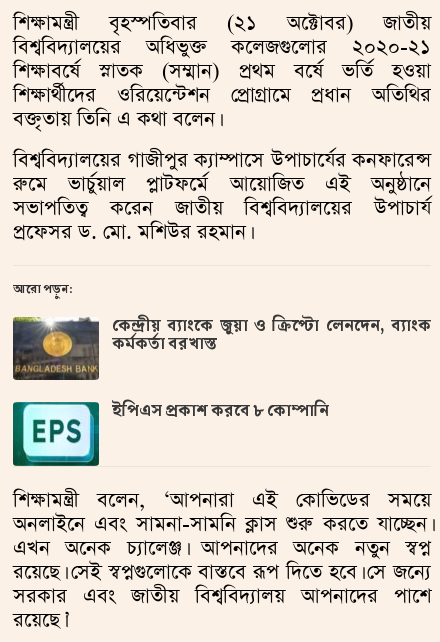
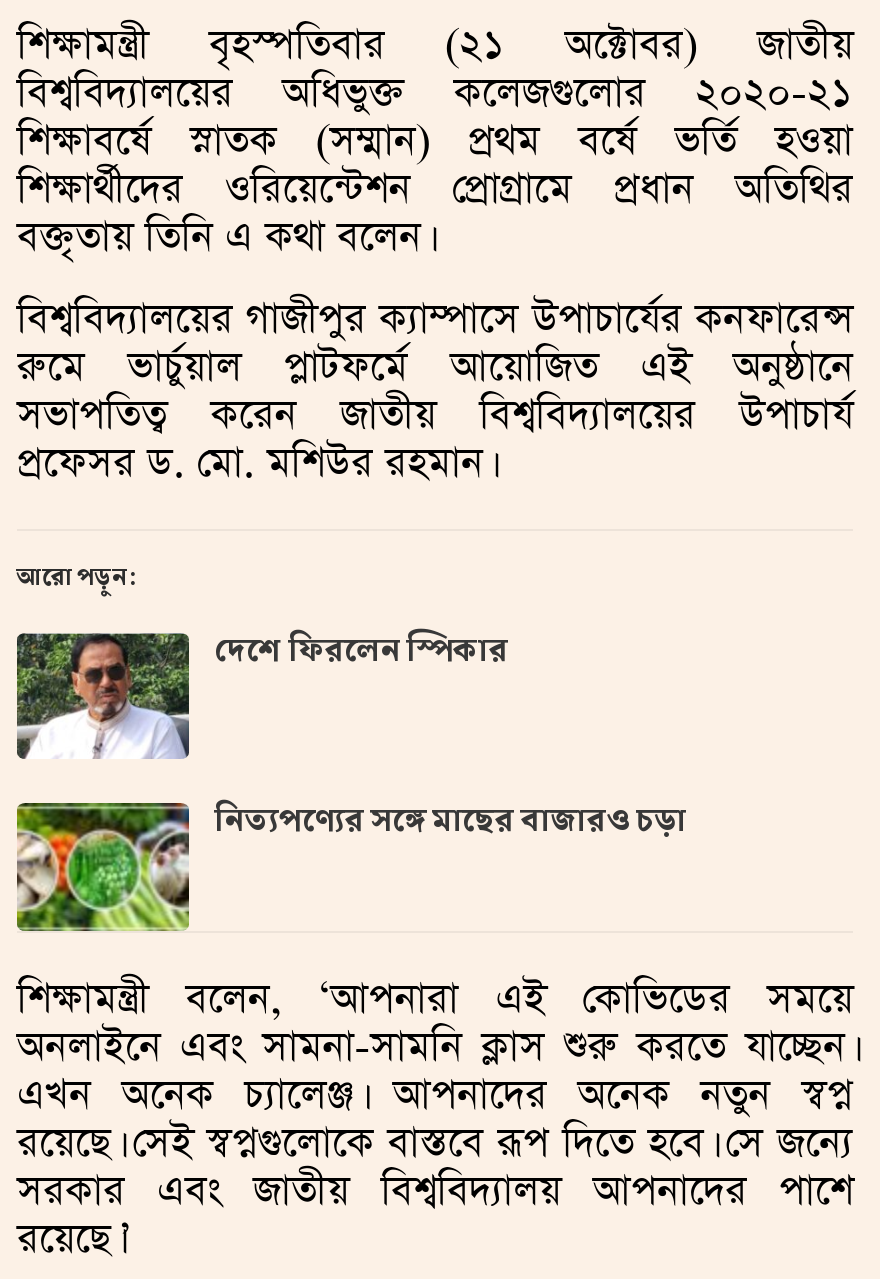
[12,314,431,381] [image] | কেন্দ্রীয় ব্যাংকে জুয়া ও ক্রিপ্টো লেনদেন, ব্যাংক | কর্মকর্তা বরখাস্ত -> [17,627,509,759] [image] | দেশে ফিরলেন স্পিকার
[12,399,329,467] [image] | ইপিএস প্রকাশ করবে ৮ কোম্পানি -> [15,798,687,933] [image] | নিত্যপণ্যের সঙ্গে মাছের বাজারও চড়া

